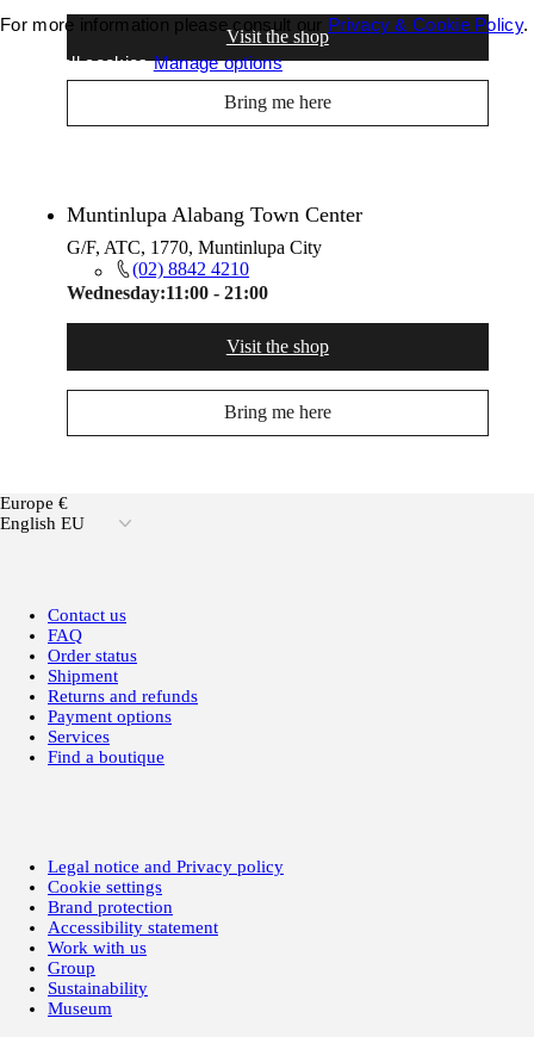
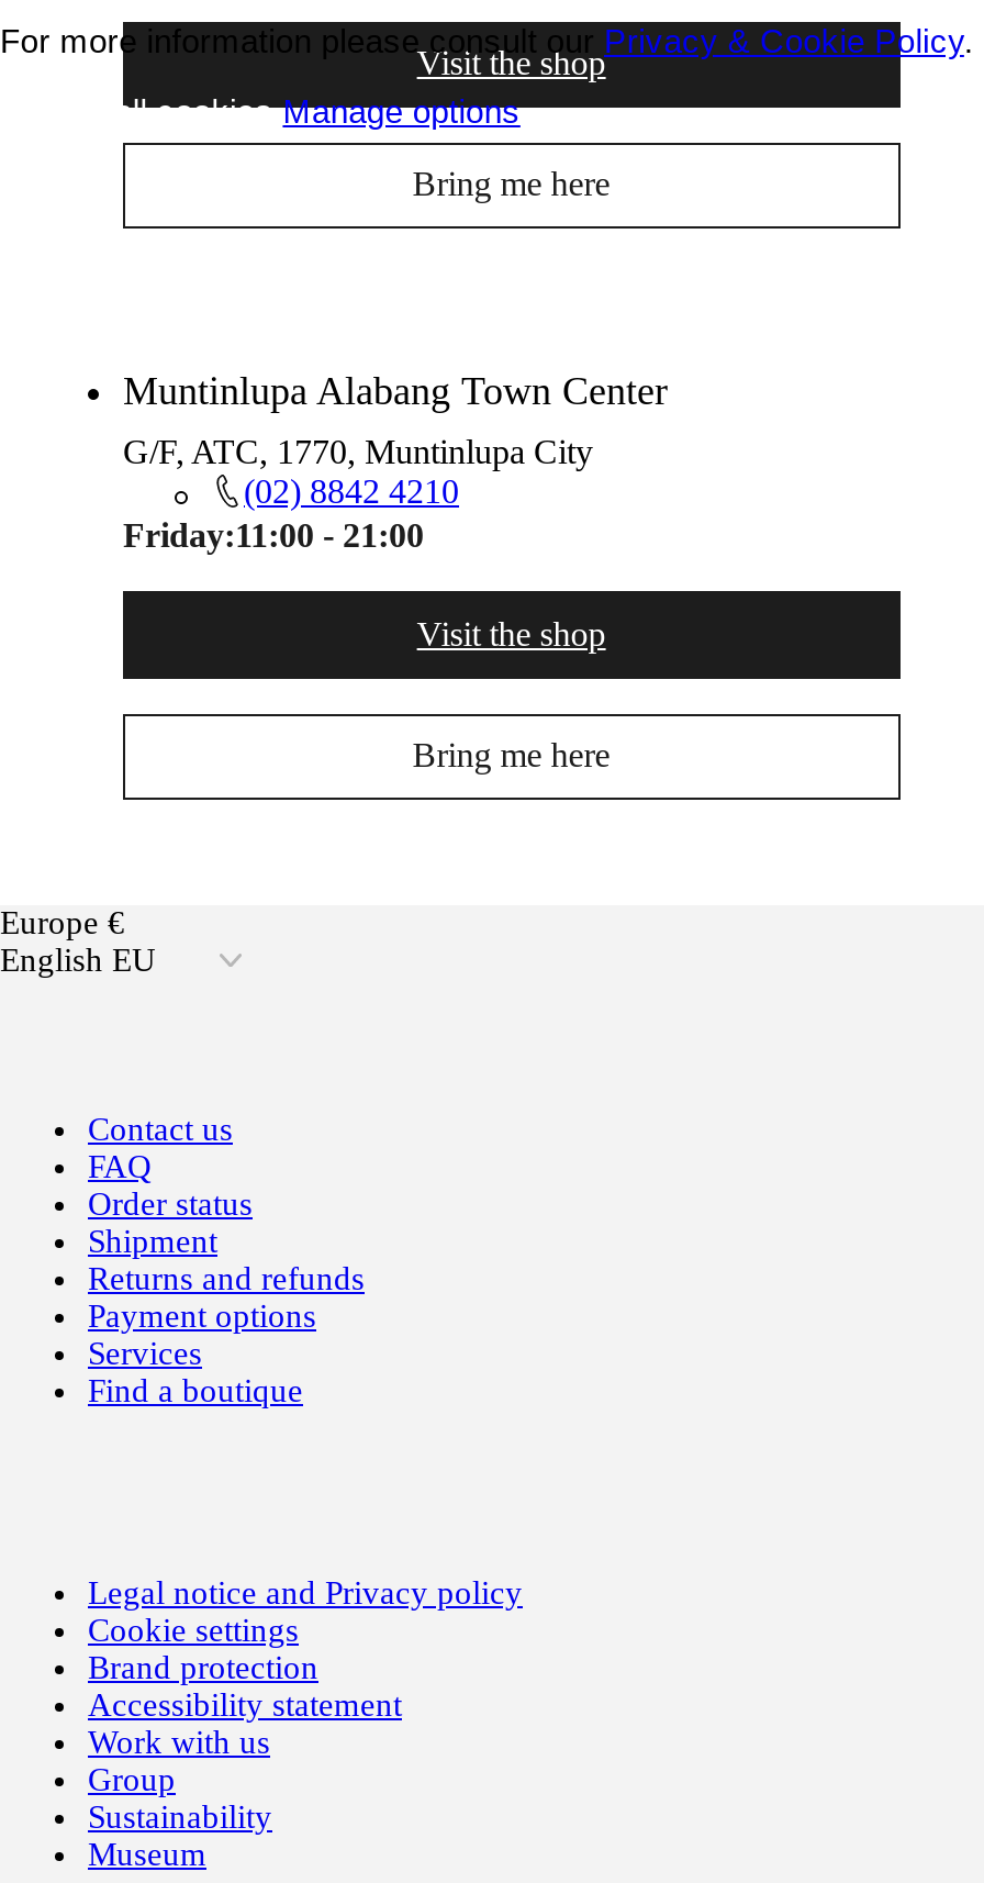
[67,283,268,303] Wednesday:11:00 - 21:00 -> [123,517,424,555] Friday:11:00 - 21:00

